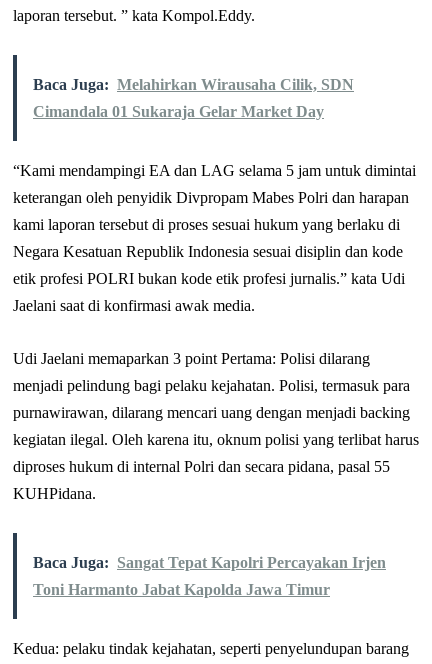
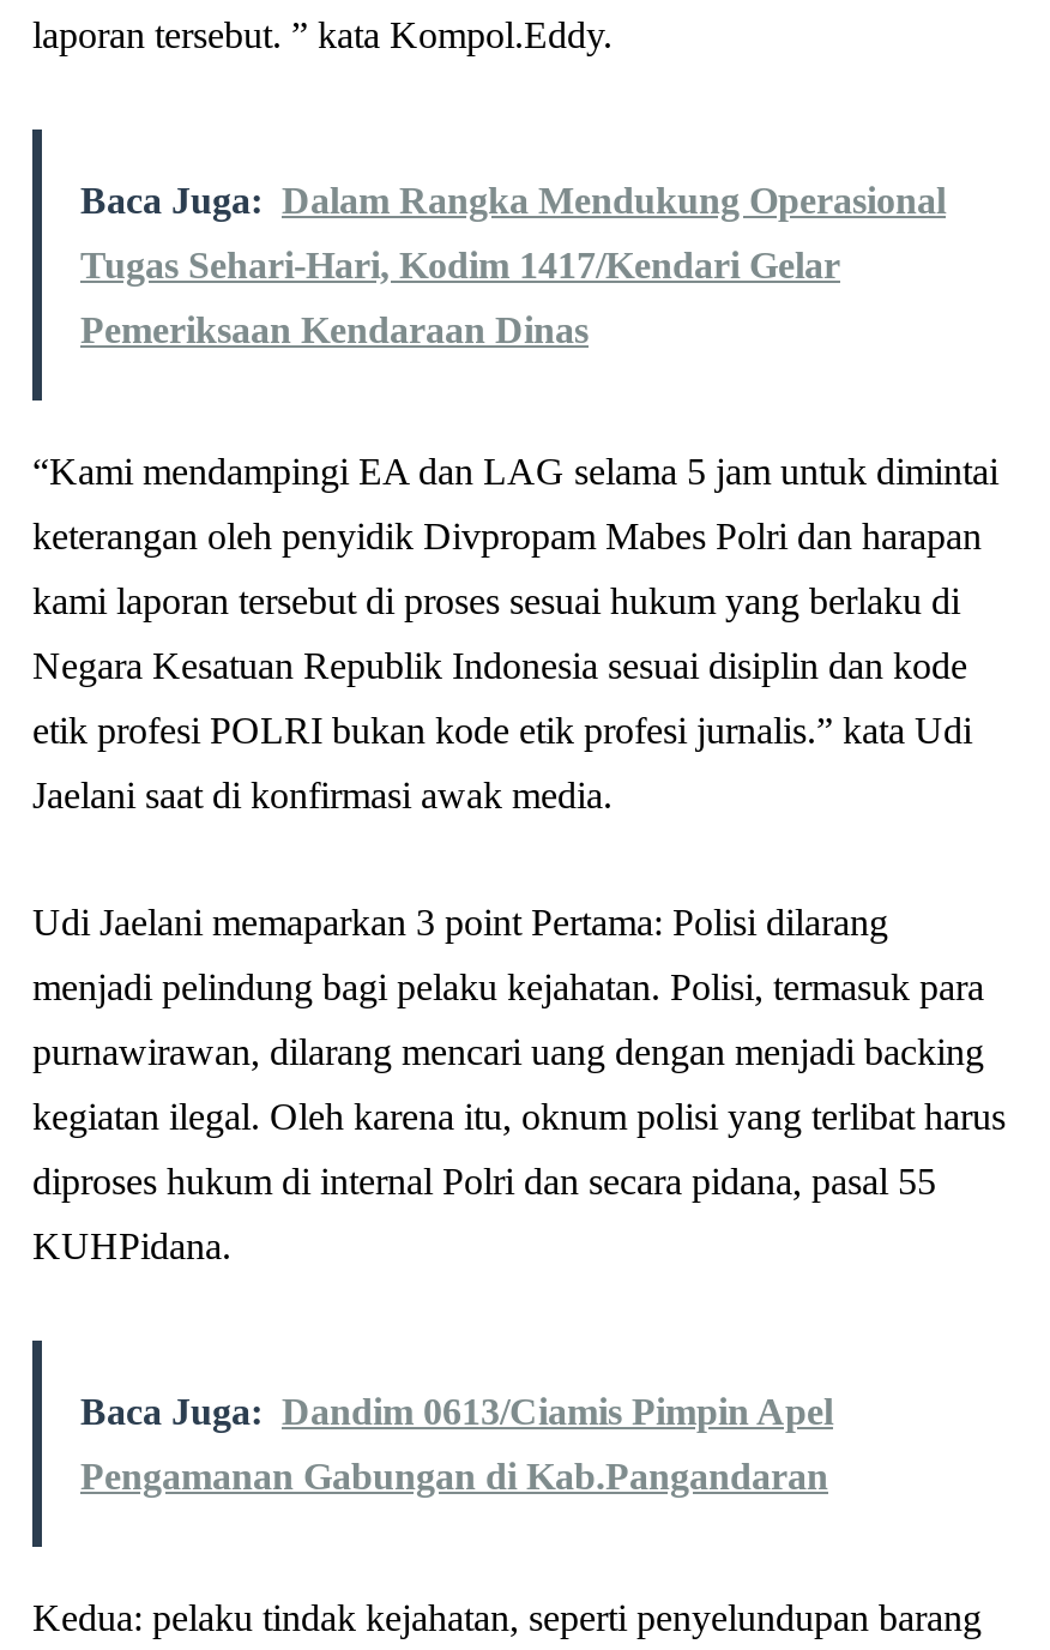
[33,76,354,120] Baca Juga: Melahirkan Wirausaha Cilik, SDN | Cimandala 01 Sukaraja Gelar Market Day -> [80,180,946,351] Baca Juga: Dalam Rangka Mendukung Operasional | Tugas Sehari-Hari, Kodim 1417/Kendari Gelar | Pemeriksaan Kendaraan Dinas
[33,554,386,571] Baca Juga: Sangat Tepat Kapolri Percayakan Irjen -> [80,1391,833,1432] Baca Juga: Dandim 0613/Ciamis Pimpin Apel
[33,581,330,598] Toni Harmanto Jabat Kapolda Jawa Timur -> [80,1456,828,1497] Pengamanan Gabungan di Kab.Pangandaran

